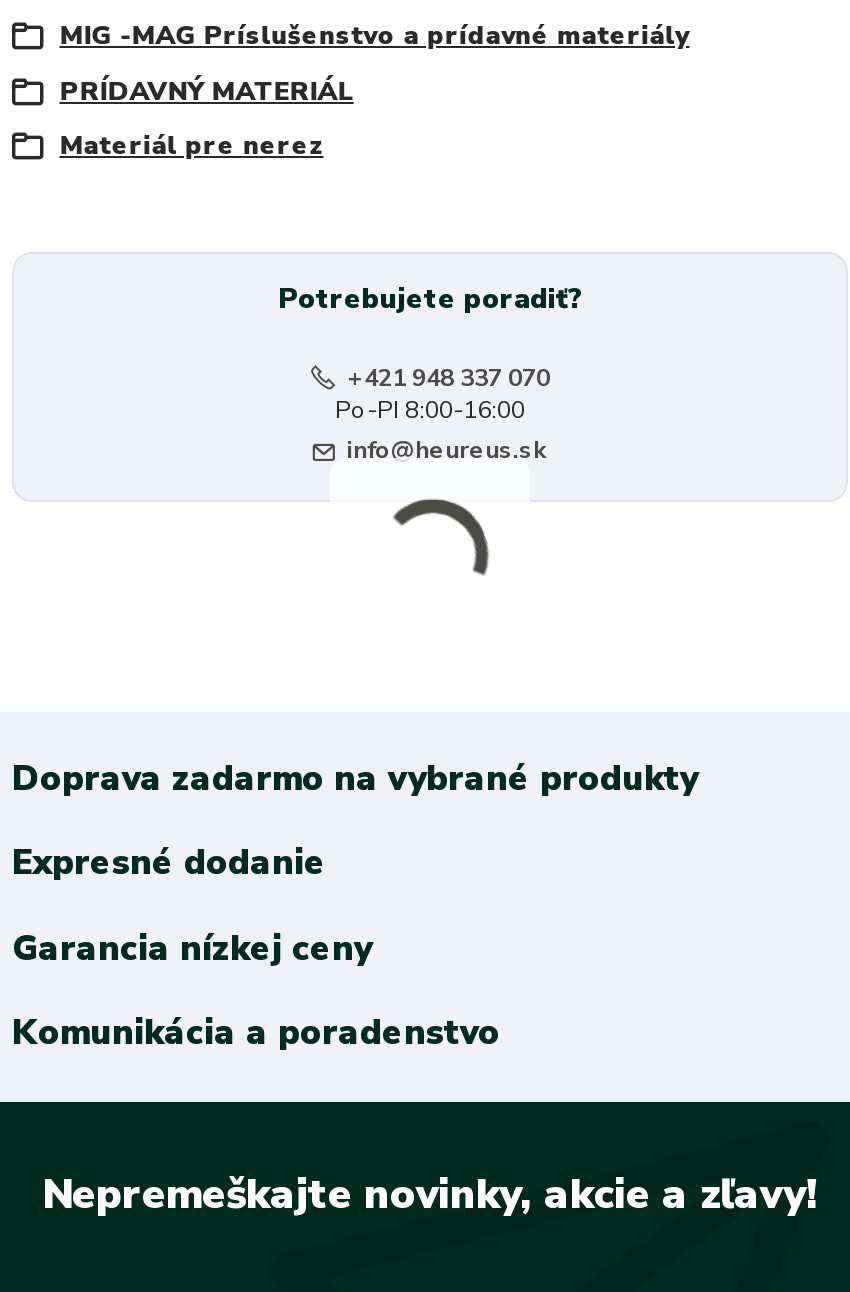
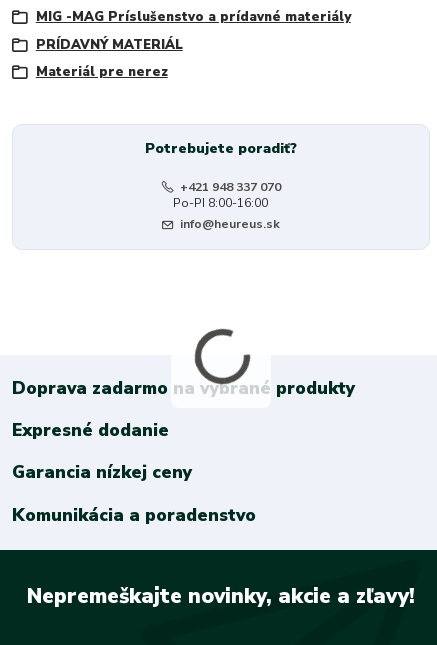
none -> [194,328,251,374] [image]
[392,498,490,576] [image] -> none

